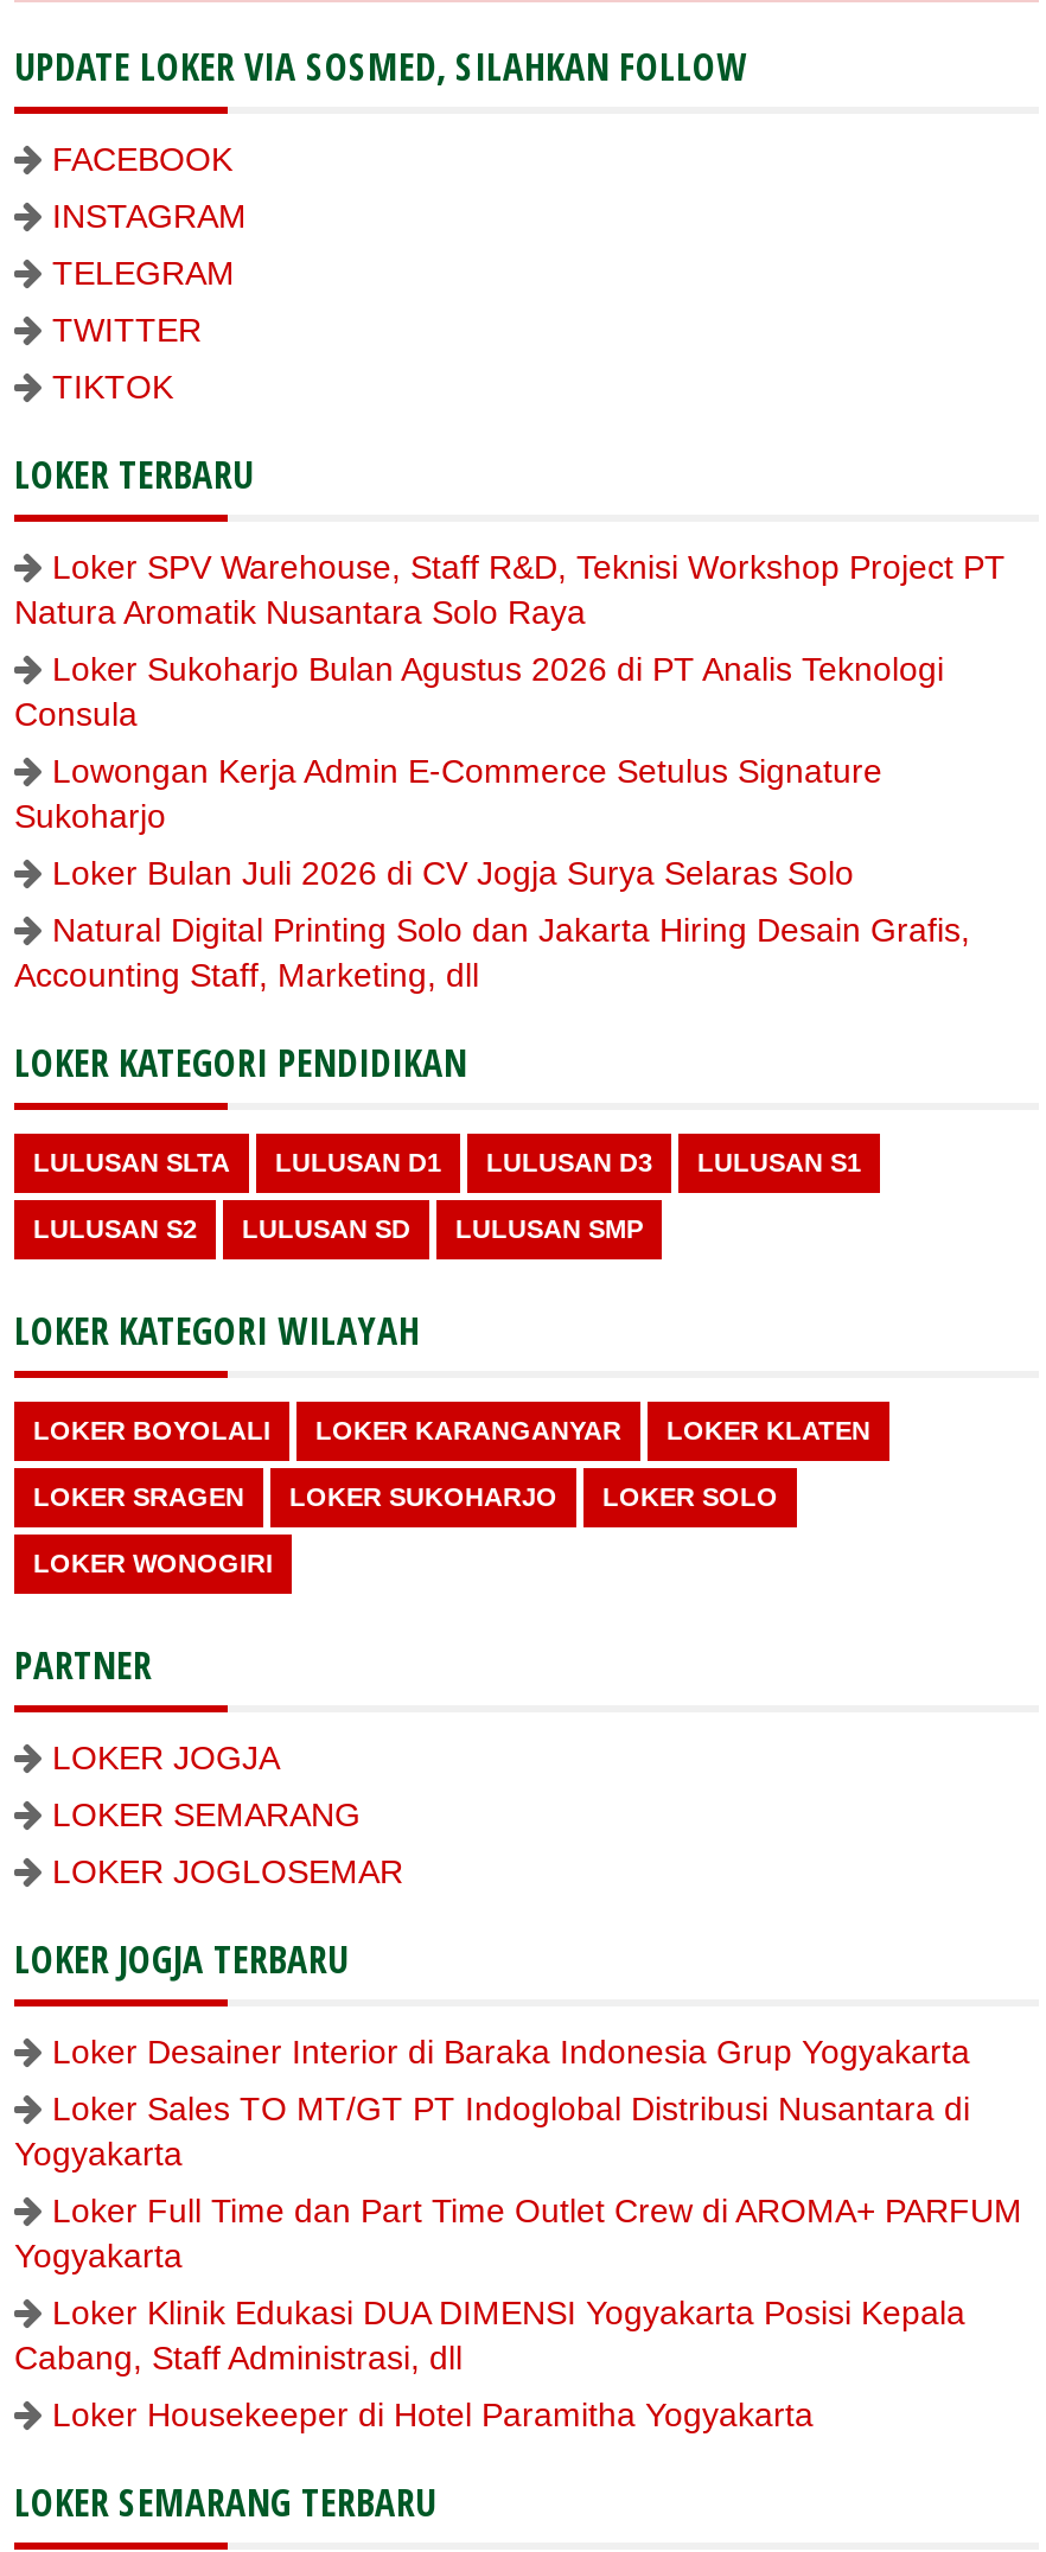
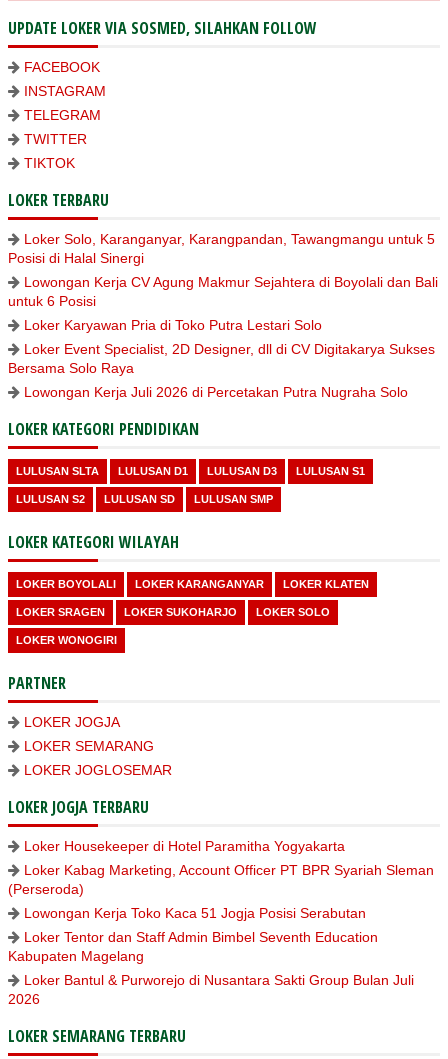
[14,547,1006,630] Loker SPV Warehouse, Staff R&D, Teknisi Workshop Project PT | Natura Aromatik Nusantara Solo Raya -> [8,230,435,265] Loker Solo, Karanganyar, Karangpandan, Tawangmangu untuk 5 | Posisi di Halal Sinergi
[14,649,944,732] Loker Sukoharjo Bulan Agustus 2026 di PT Analis Teknologi | Consula -> [8,273,438,308] Lowongan Kerja CV Agung Makmur Sejahtera di Boyolali dan Bali | untuk 6 Posisi
[14,751,882,834] Lowongan Kerja Admin E-Commerce Setulus Signature | Sukoharjo -> [24,316,322,332] Loker Karyawan Pria di Toko Putra Lestari Solo
[52,853,854,891] Loker Bulan Juli 2026 di CV Jogja Surya Selaras Solo -> [8,340,435,375] Loker Event Specialist, 2D Designer, dll di CV Digitakarya Sukses | Bersama Solo Raya
[14,910,970,993] Natural Digital Printing Solo dan Jakarta Hiring Desain Grafis, | Accounting Staff, Marketing, dll -> [24,383,408,399] Lowongan Kerja Juli 2026 di Percetakan Putra Nugraha Solo
[14,2031,1022,2375] Loker Desainer Interior di Baraka Indonesia Grup Yogyakarta | Loker Sales TO MT/GT PT Indoglobal Distribusi Nusantara di | Yogyakarta | Loker Full Time dan Part Time Outlet Crew di AROMA+ PARFUM | Yogyakarta | Loker Klinik Edukasi DUA DIMENSI Yogyakarta Posisi Kepala | Cabang, Staff Administrasi, dll -> none
moved [52,2394,814,2432] -> [24,837,345,853]: Loker Housekeeper di Hotel Paramitha Yogyakarta
none -> [8,861,434,1006] Loker Kabag Marketing, Account Officer PT BPR Syariah Sleman | (Perseroda) | Lowongan Kerja Toko Kaca 51 Jogja Posisi Serabutan | Loker Tentor dan Staff Admin Bimbel Seventh Education | Kabupaten Magelang | Loker Bantul & Purworejo di Nusantara Sakti Group Bulan Juli | 2026

